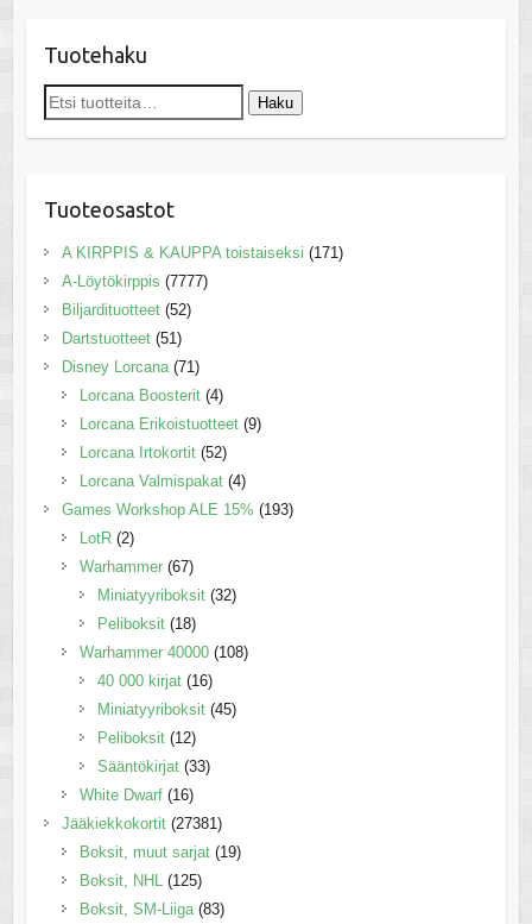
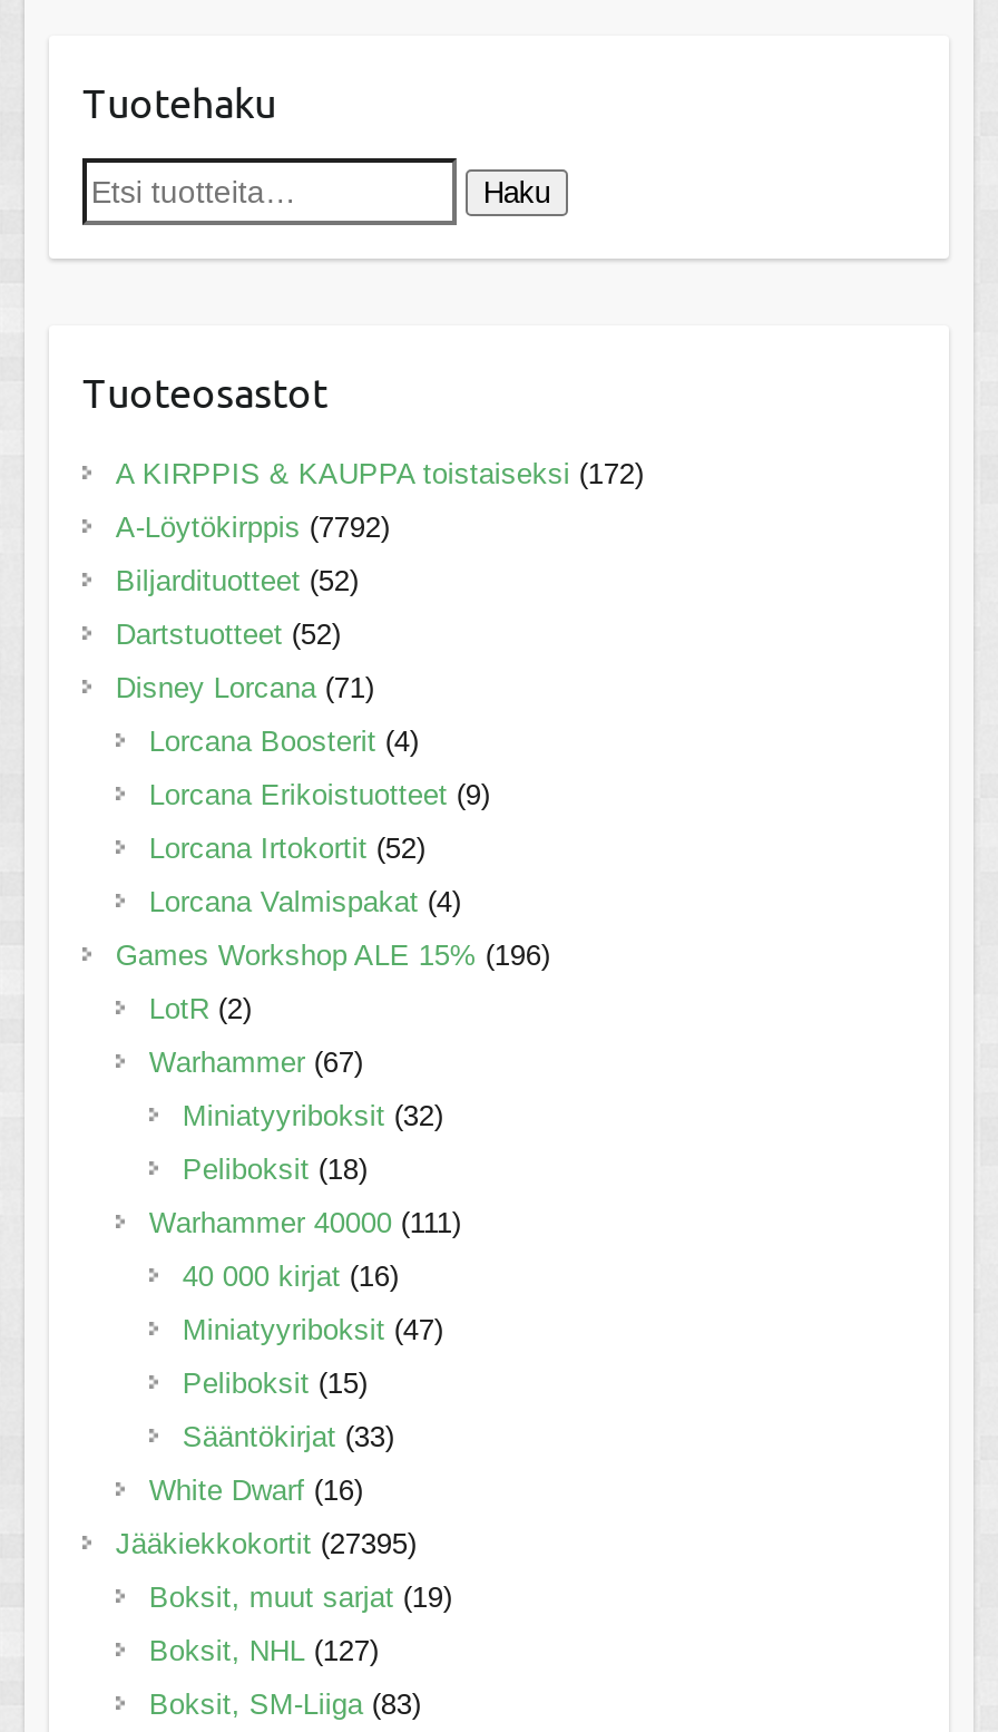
[62,244,343,262] A KIRPPIS & KAUPPA toistaiseksi (171) -> [115,457,643,491] A KIRPPIS & KAUPPA toistaiseksi (172)
[62,272,208,290] A-Löytökirppis (7777) -> [115,511,389,544] A-Löytökirppis (7792)
[62,330,181,347] Dartstuotteet (51) -> [115,618,340,651] Dartstuotteet (52)
[62,501,293,519] Games Workshop ALE 15% (193) -> [115,939,550,972] Games Workshop ALE 15% (196)
[79,643,248,661] Warhammer 40000 (108) -> [149,1206,461,1240] Warhammer 40000 (111)
[97,701,236,718] Miniatyyriboksit (45) -> [182,1313,443,1347] Miniatyyriboksit (47)
[97,729,196,747] Peliboksit (12) -> [182,1367,367,1400] Peliboksit (15)
[62,815,222,833] Jääkiekkokortit (27381) -> [115,1527,416,1561] Jääkiekkokortit (27395)
[79,872,202,890] Boksit, NHL (125) -> [149,1634,378,1668] Boksit, NHL (127)

